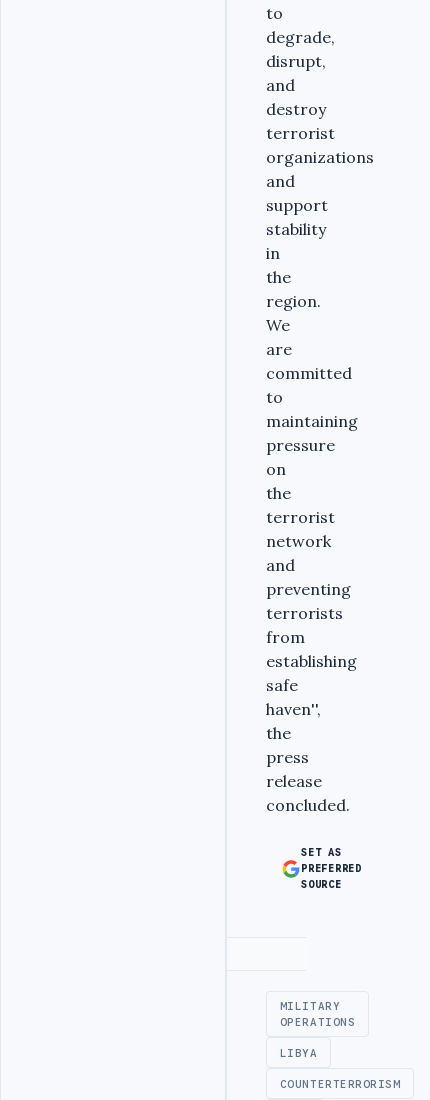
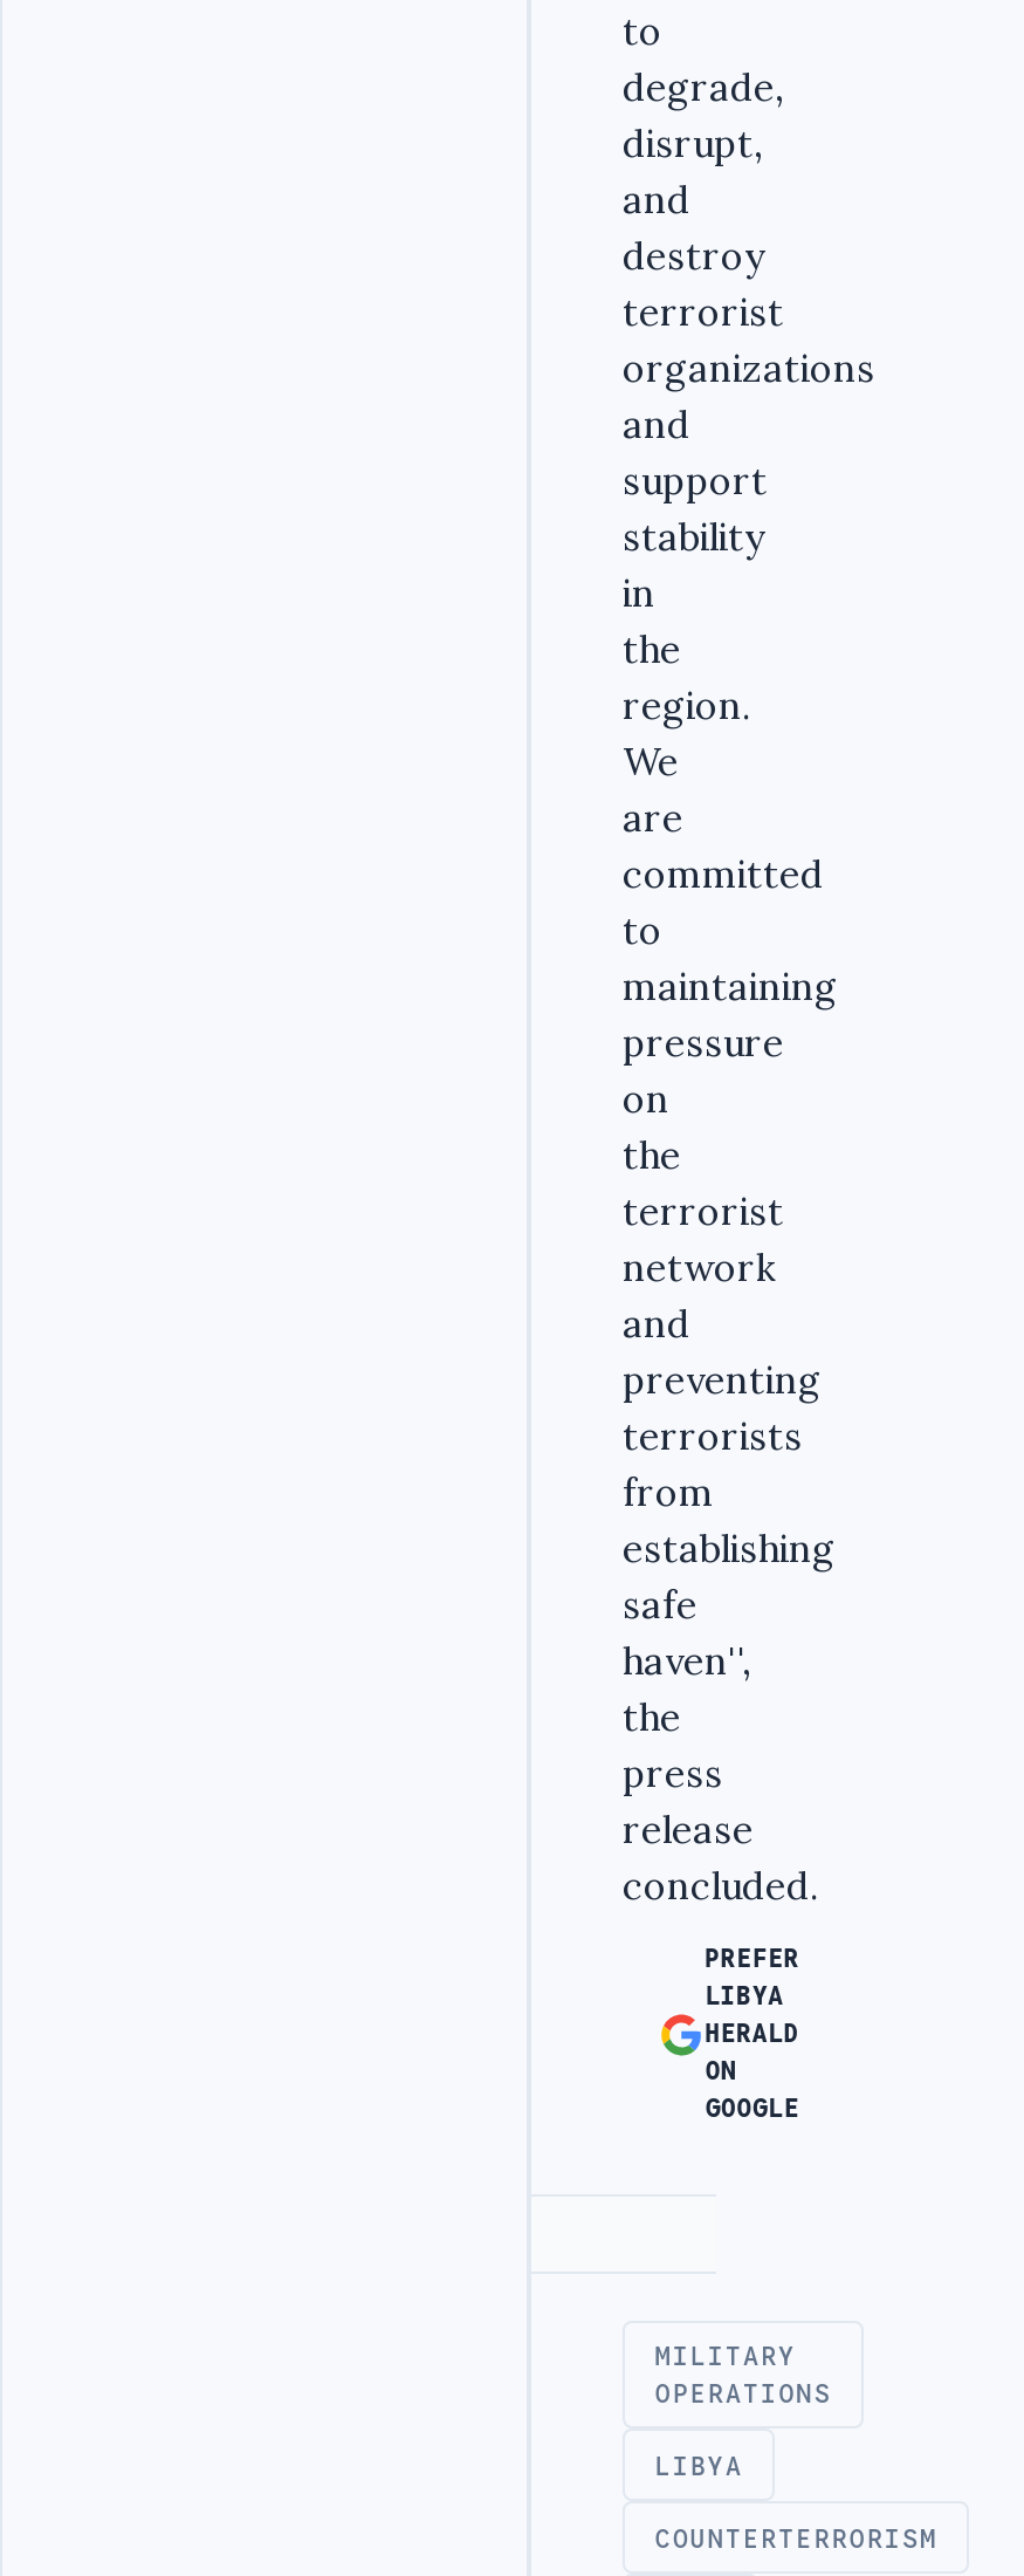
[301,846,362,891] SET AS | PREFERRED | SOURCE -> [705,1943,800,2123] PREFER | LIBYA | HERALD | ON | GOOGLE

